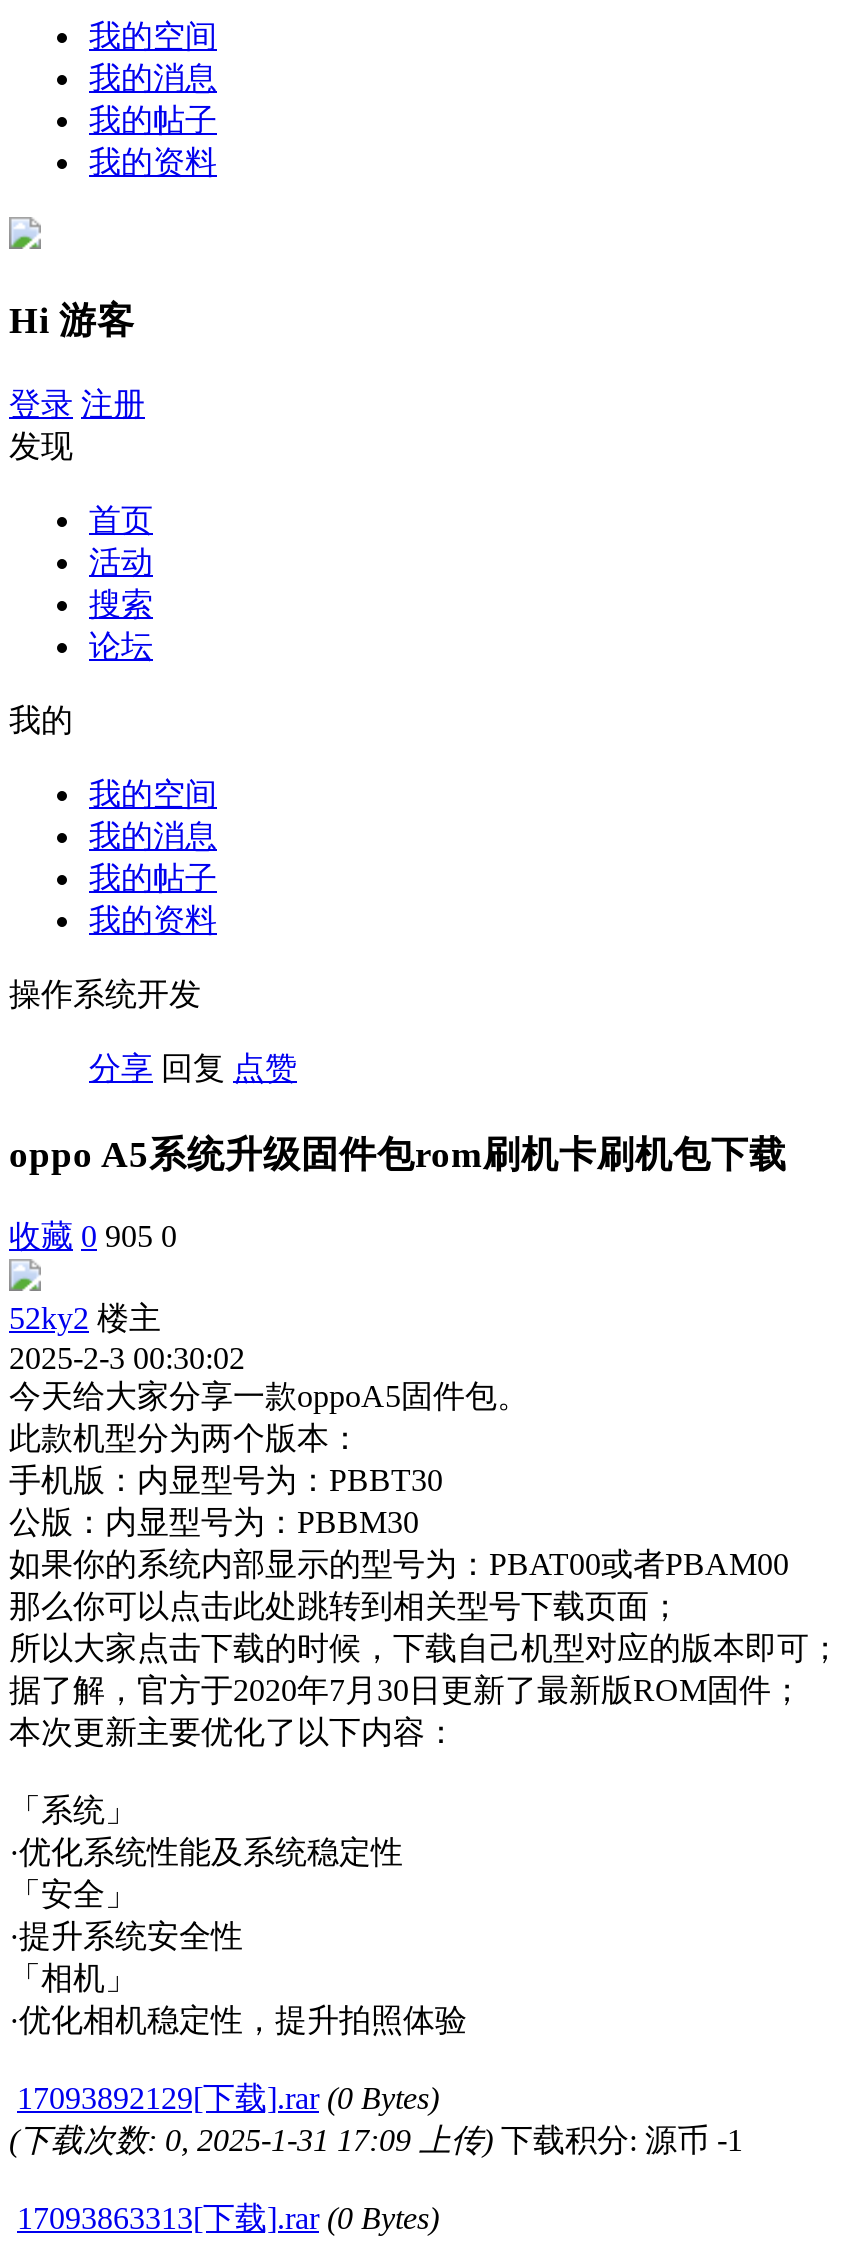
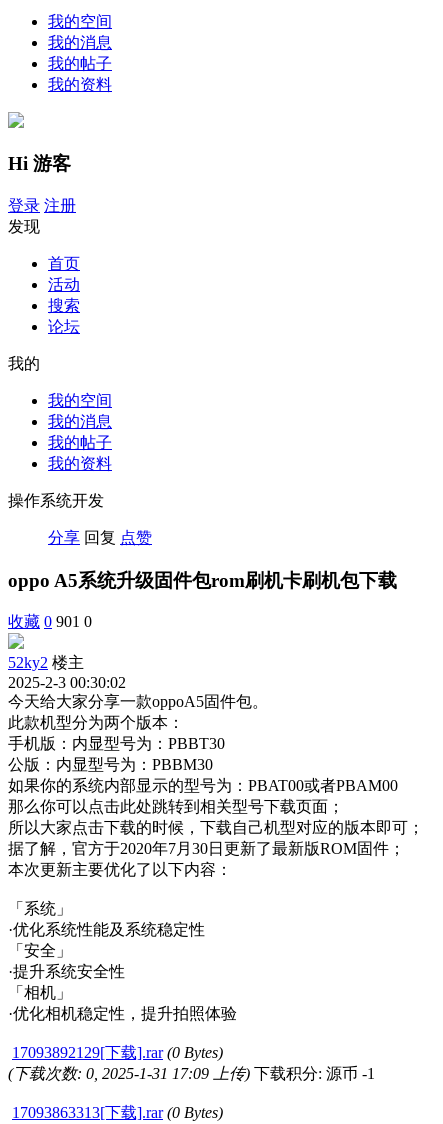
[9,1220,177,1254] 收藏 0 905 0 -> [8,613,92,630] 收藏 0 901 0

